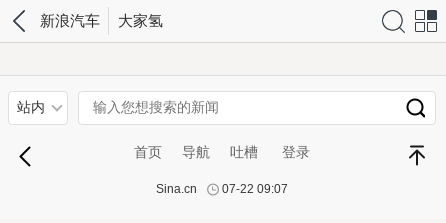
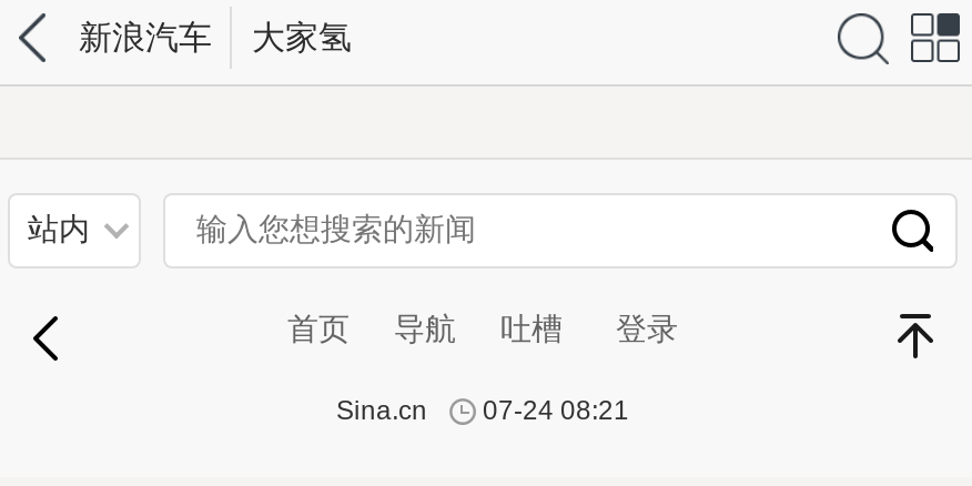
[156,182,288,196] Sina.cn 07-22 09:07 -> [336,395,629,426] Sina.cn 07-24 08:21

